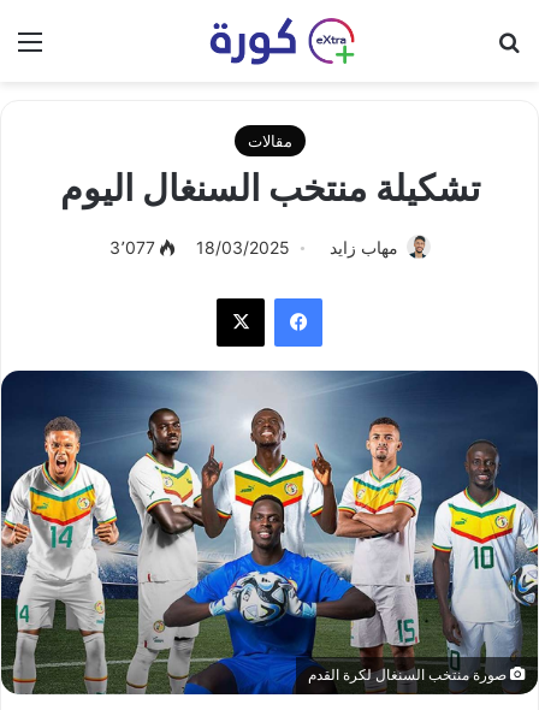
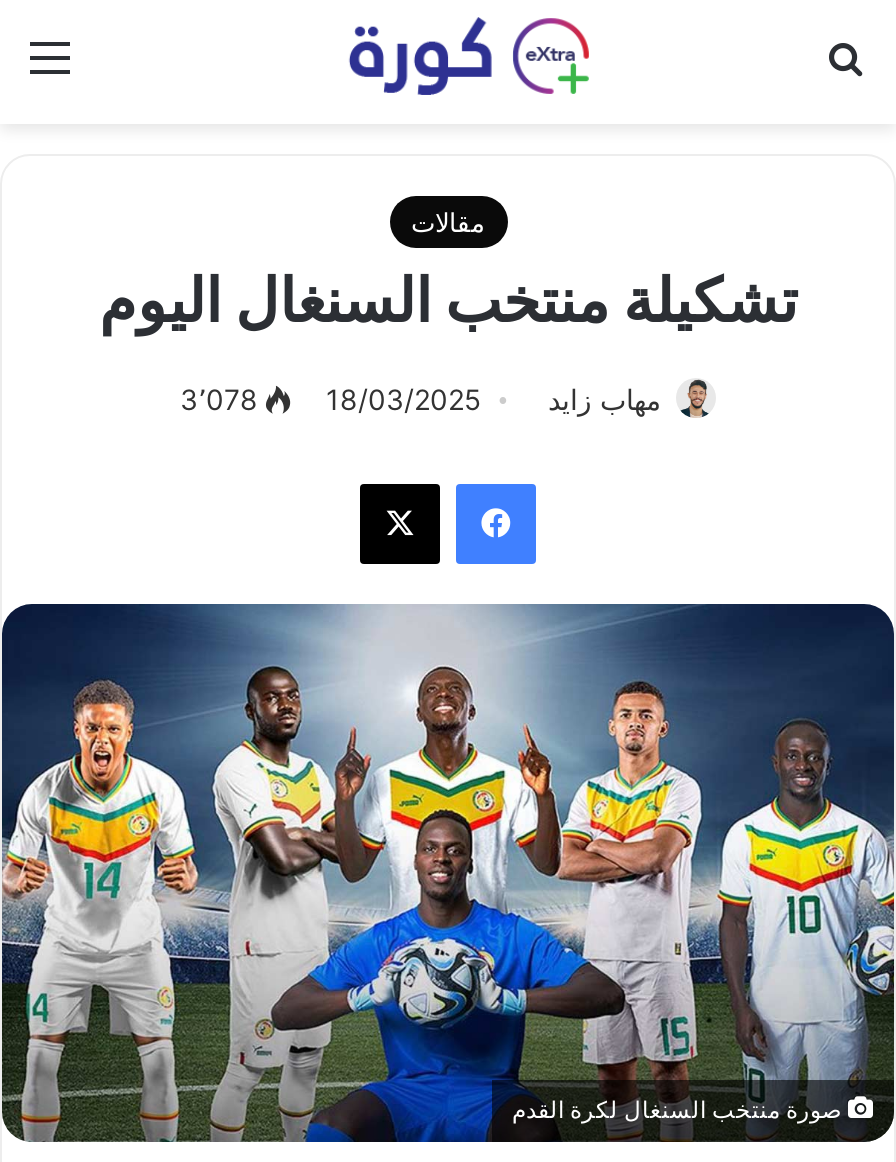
[109,237,398,258] مهاب زايد 18/03/2025 3٬077 -> [180,382,662,416] مهاب زايد 18/03/2025 3٬078

